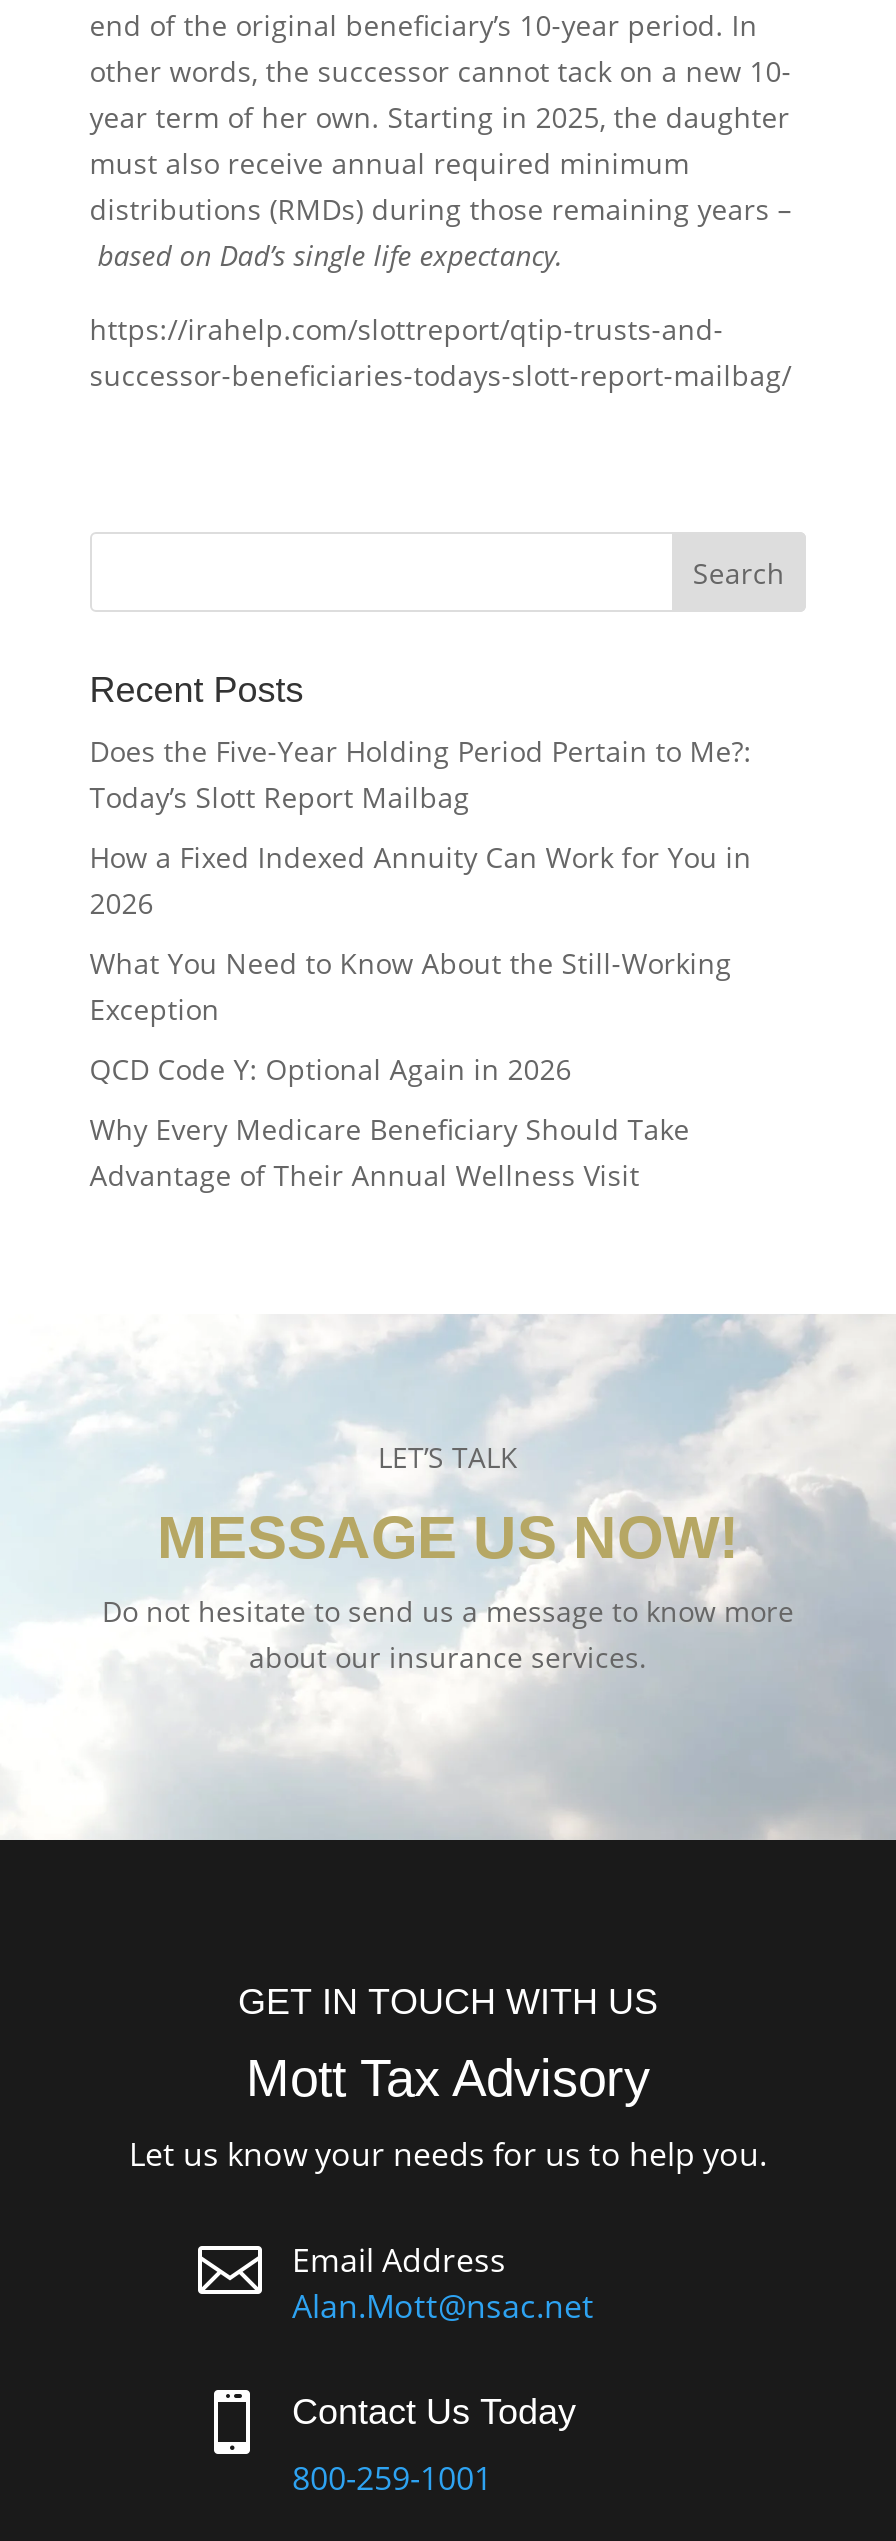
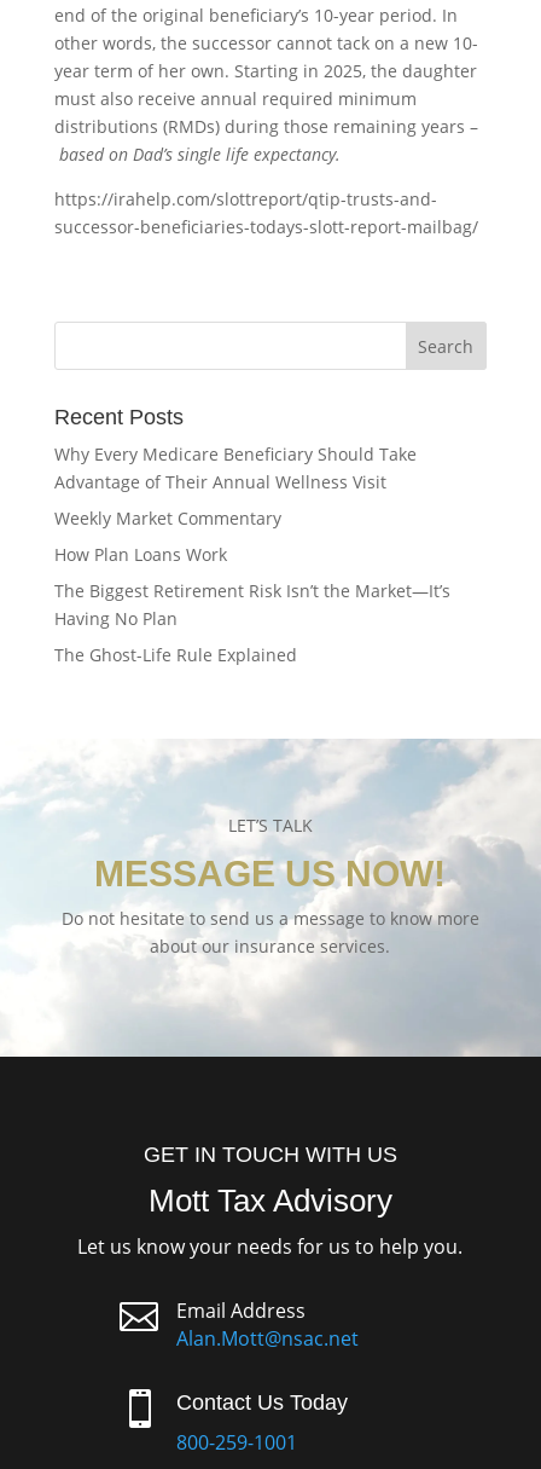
[90,732,752,1088] Does the Five-Year Holding Period Pertain to Me?: | Today’s Slott Report Mailbag | How a Fixed Indexed Annuity Can Work for You in | 2026 | What You Need to Know About the Still-Working | Exception | QCD Code Y: Optional Again in 2026 -> none
moved [90,1110,690,1194] -> [54,443,416,493]: Why Every Medicare Beneficiary Should Take | Advantage of Their Annual Wellness Visit
none -> [54,507,450,666] Weekly Market Commentary | How Plan Loans Work | The Biggest Retirement Risk Isn’t the Market—It’s | Having No Plan | The Ghost-Life Rule Explained

